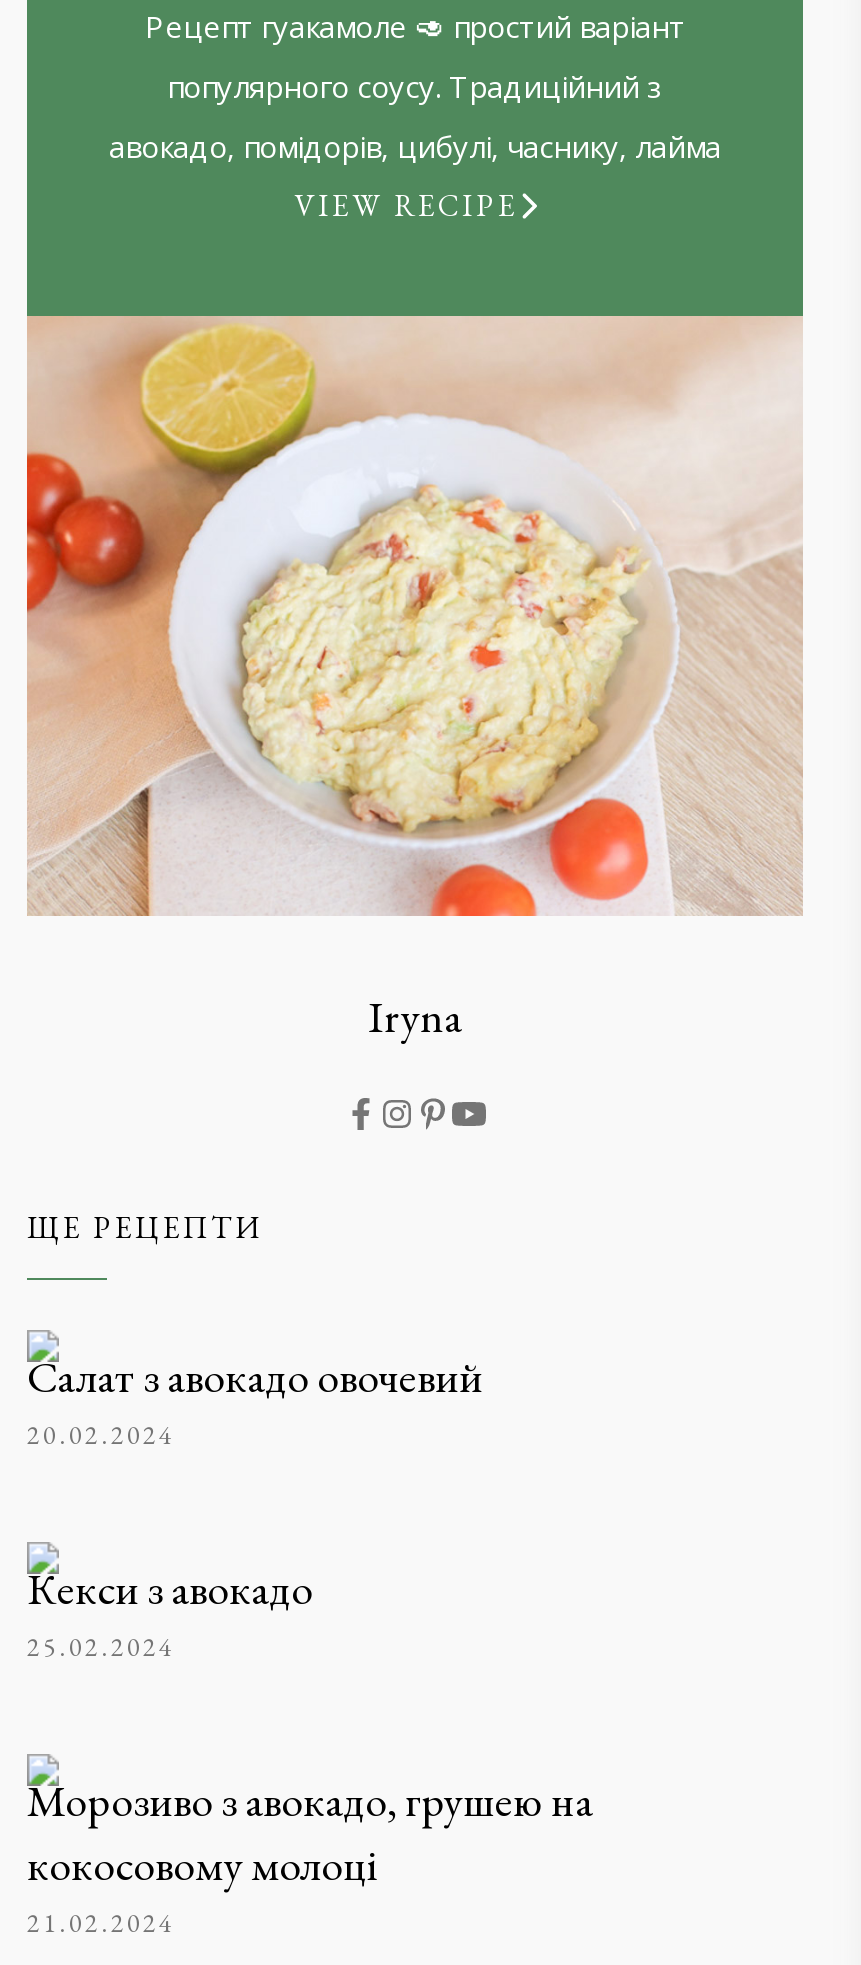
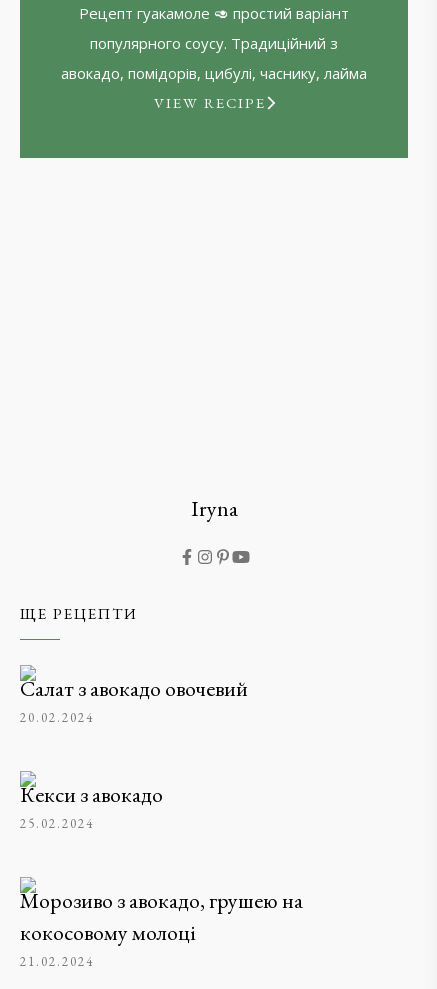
[25,314,805,918] [image] -> none

